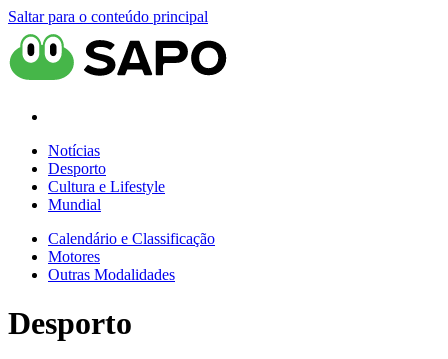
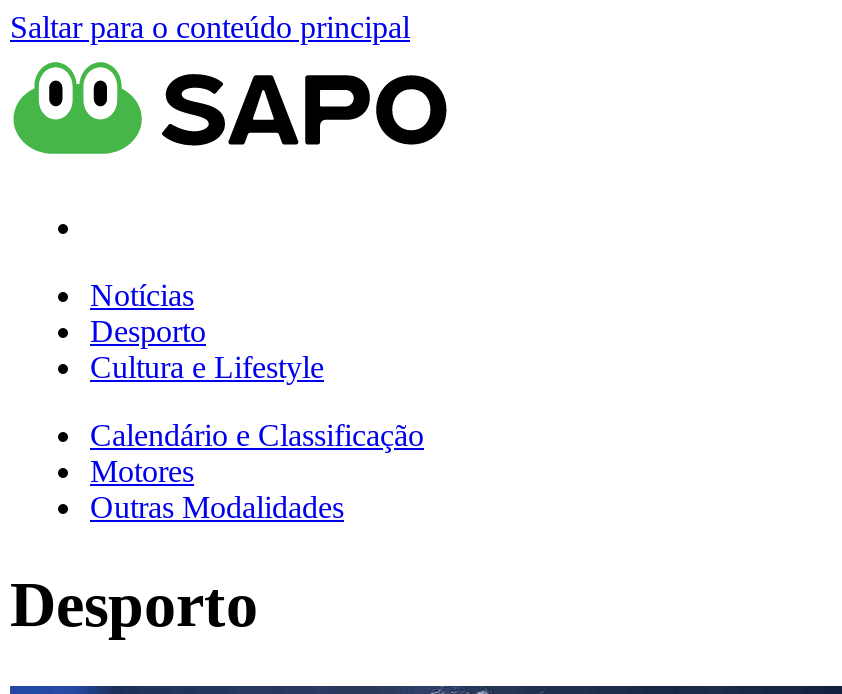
[48,196,101,213] Mundial -> none

